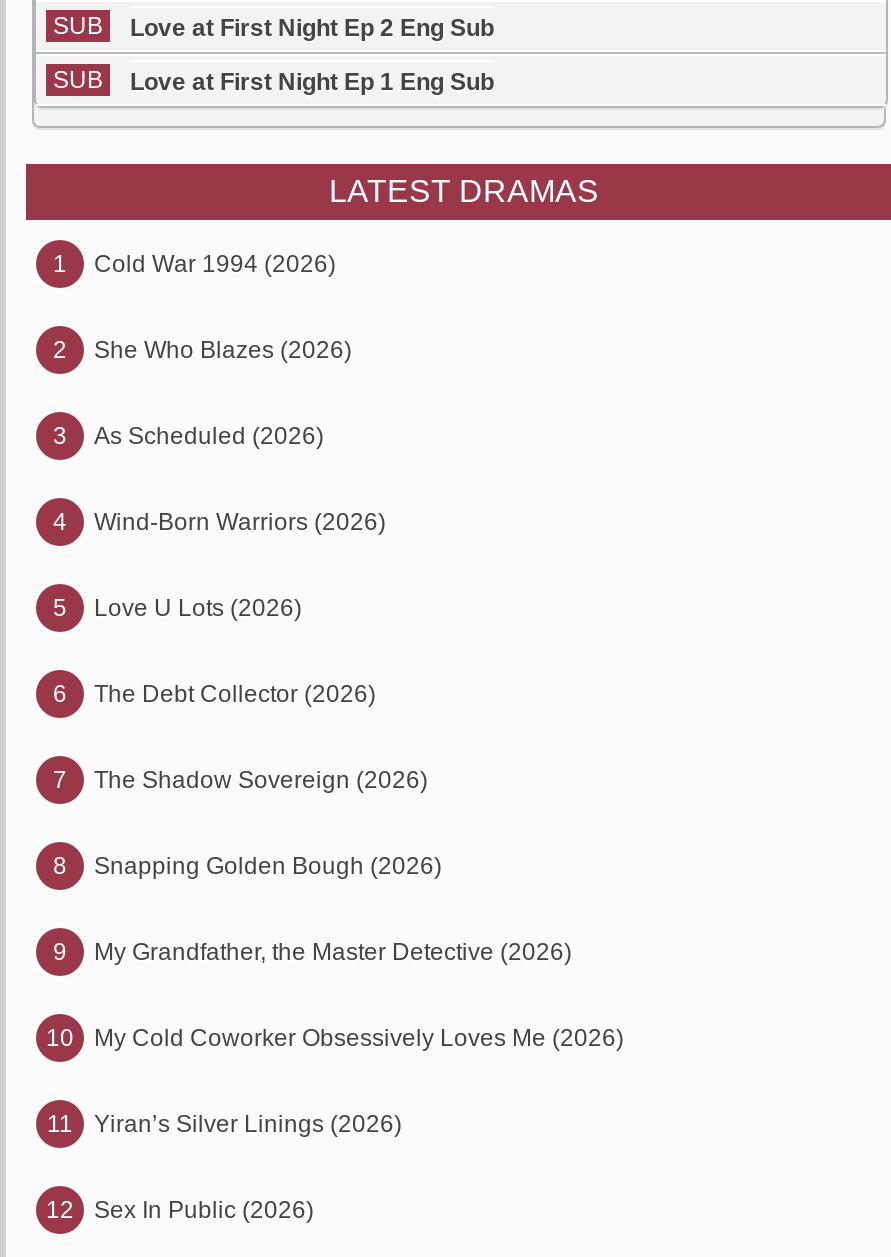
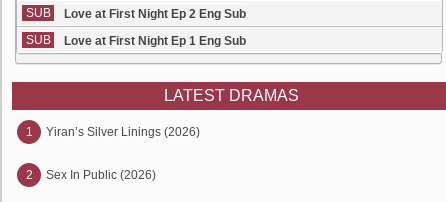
[46,250,624,1138] Cold War 1994 (2026) | 2 | She Who Blazes (2026) | 3 | As Scheduled (2026) | 4 | Wind-Born Warriors (2026) | 5 | Love U Lots (2026) | 6 | The Debt Collector (2026) | 7 | The Shadow Sovereign (2026) | 8 | Snapping Golden Bough (2026) | 9 | My Grandfather, the Master Detective (2026) | 10 | My Cold Coworker Obsessively Loves Me (2026) | 11 -> none
[46,1196,314,1224] 12 Sex In Public (2026) -> [25,168,156,182] 2 Sex In Public (2026)

